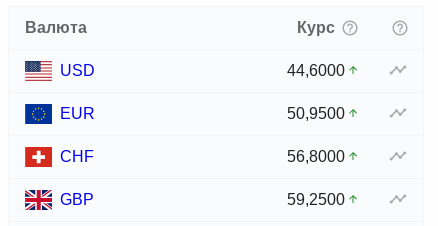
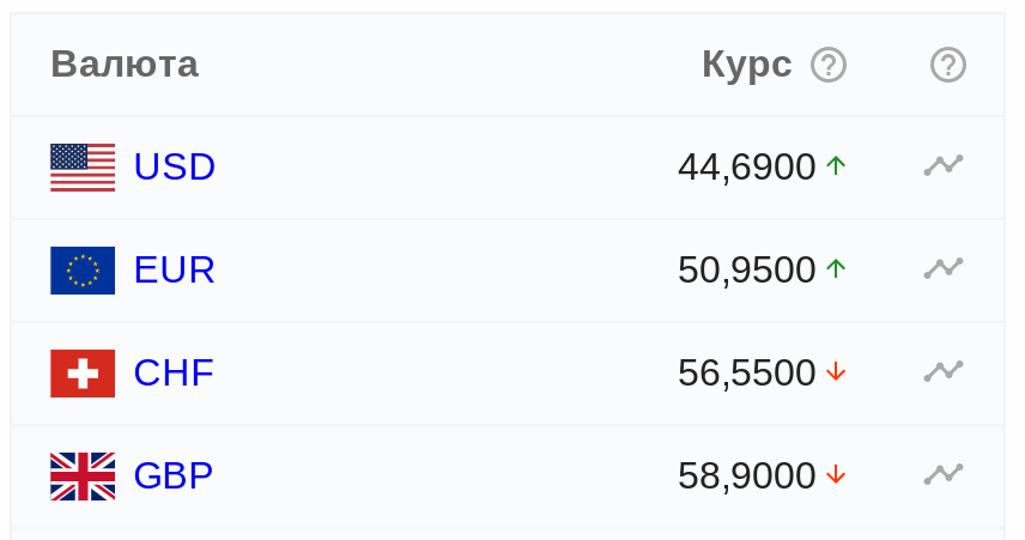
[287,62,349,79] 44,6000 -> [678,146,826,187] 44,6900
[287,148,349,165] 56,8000 -> [678,352,826,392] 56,5500
[287,191,349,208] 59,2500 -> [678,455,826,495] 58,9000

